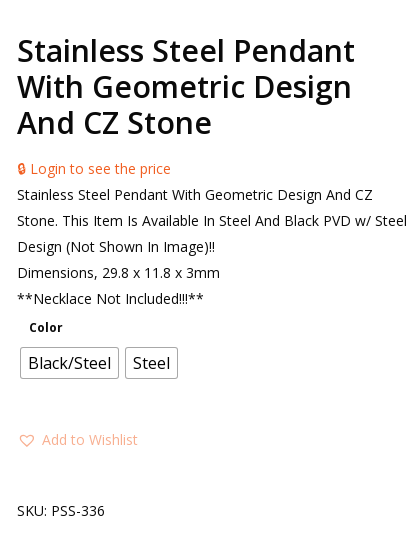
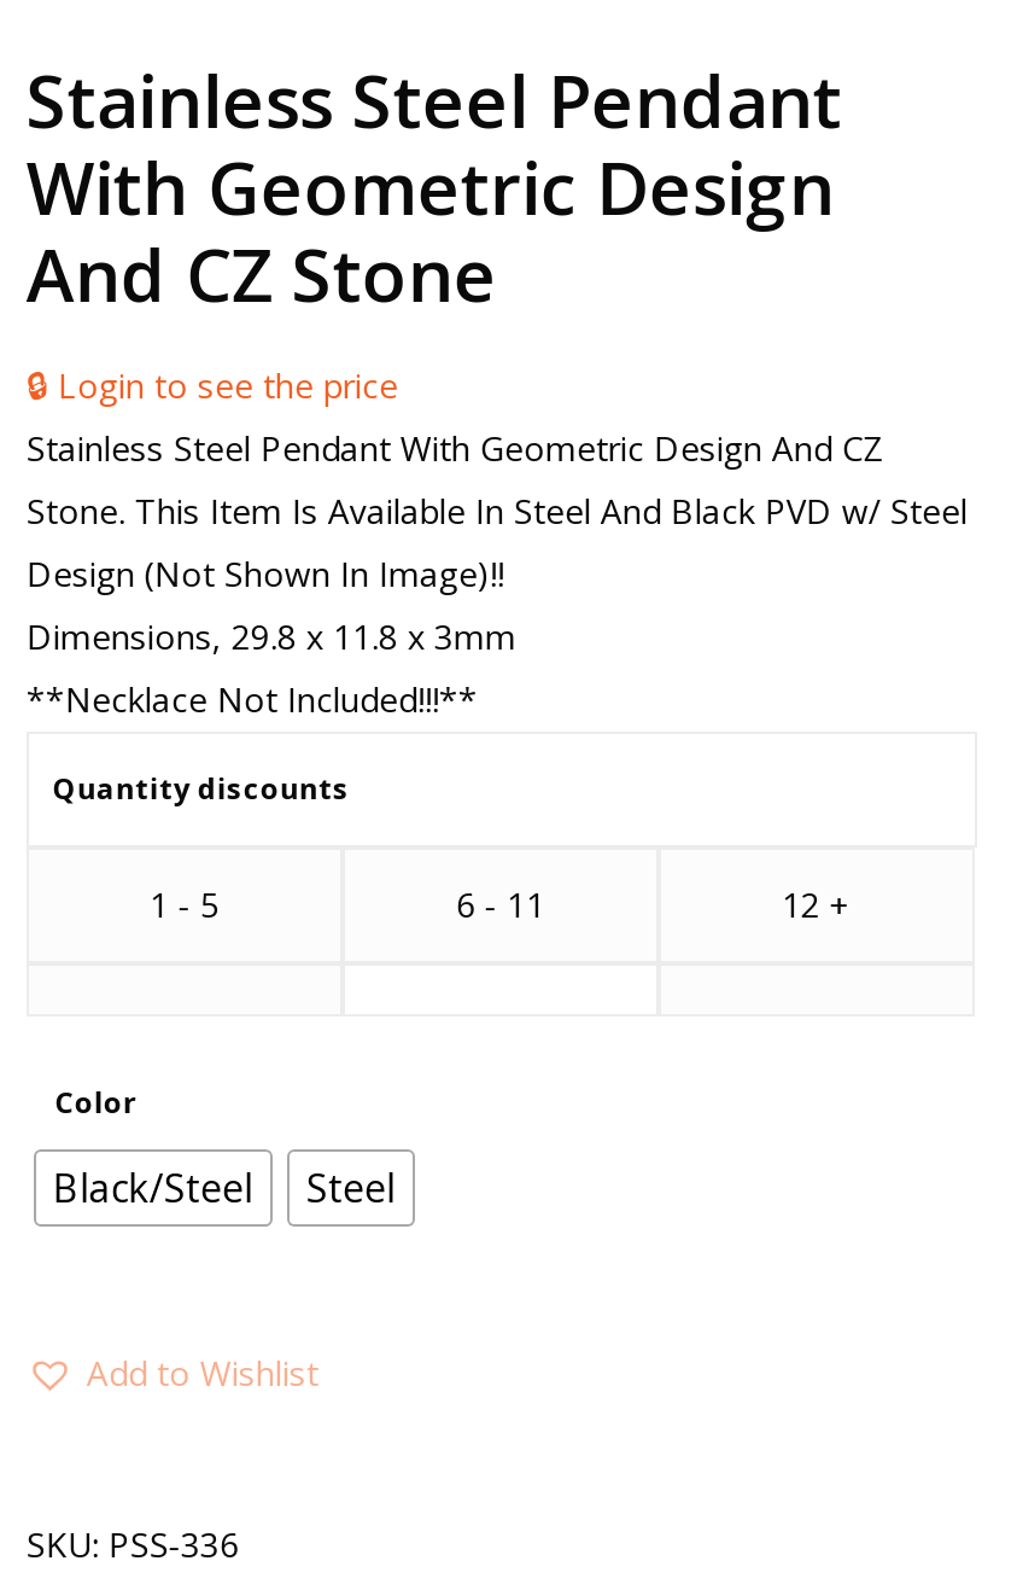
none -> [53,768,851,928] Quantity discounts | 1 - 5 | 6 - 11 | 12 +

